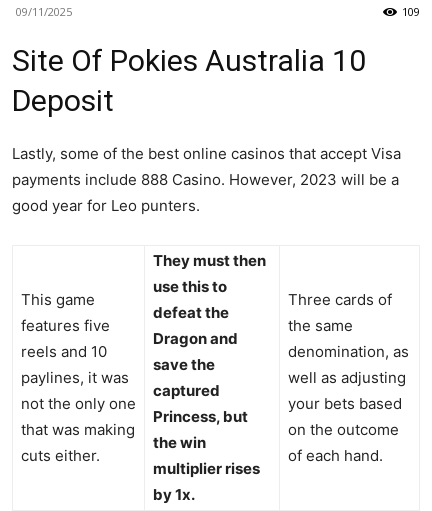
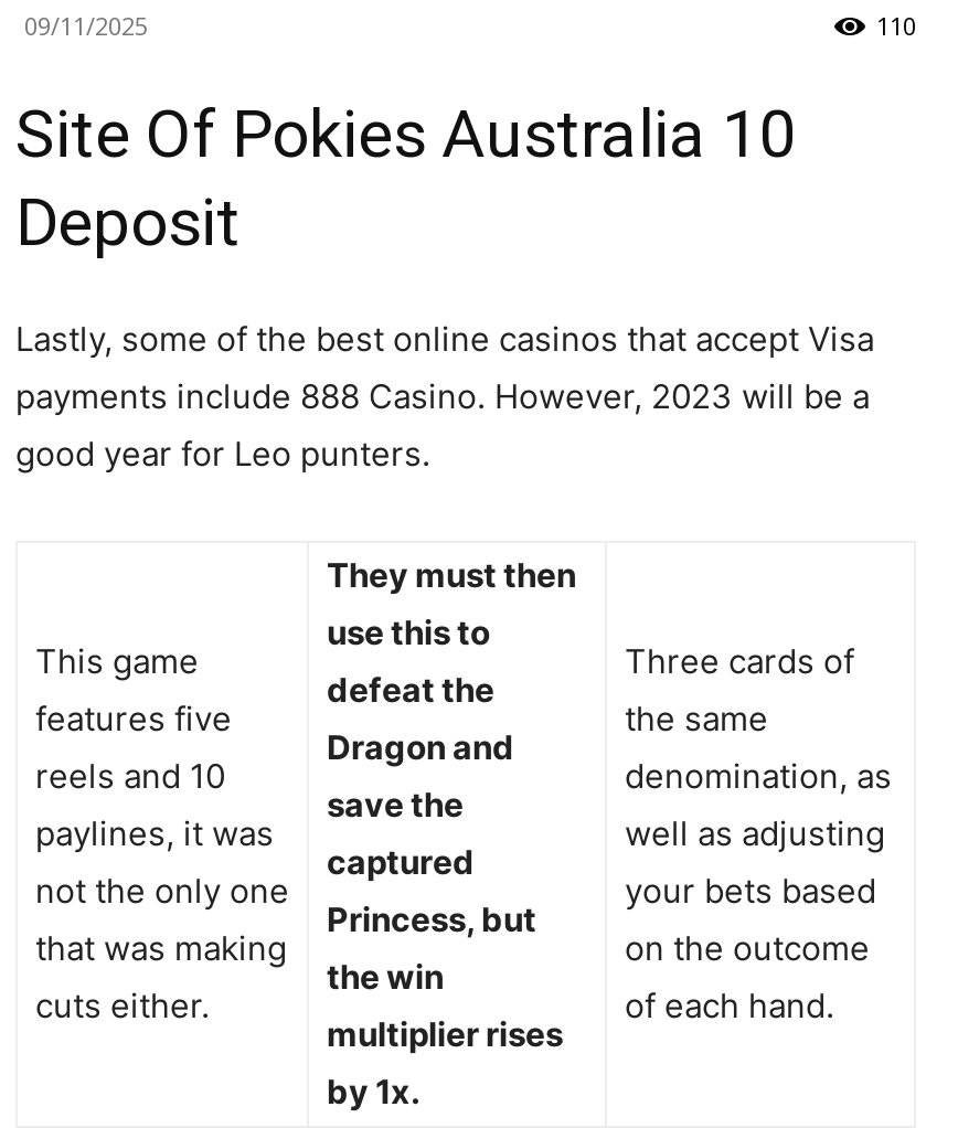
[402,4,420,19] 109 -> [876,9,916,42] 110

